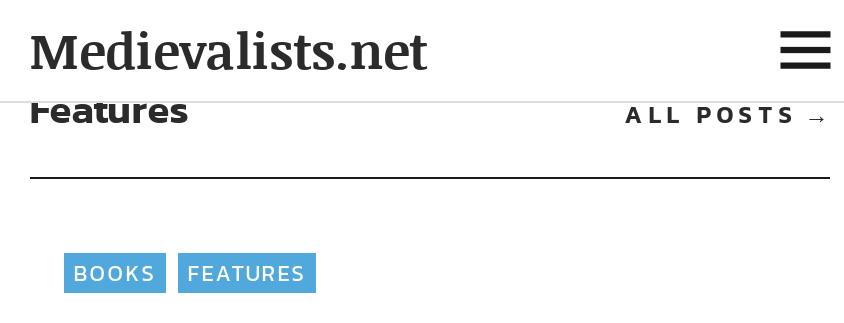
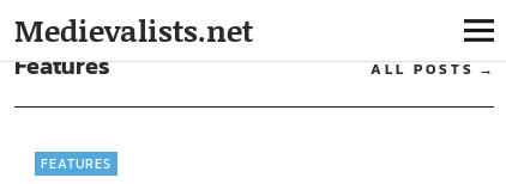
[74,257,156,289] BOOKS -> none

